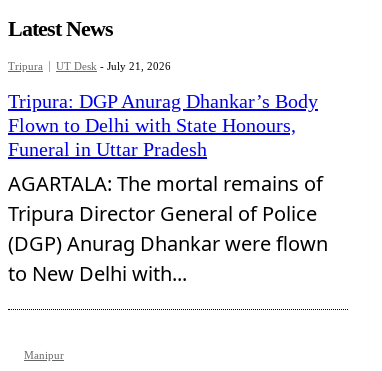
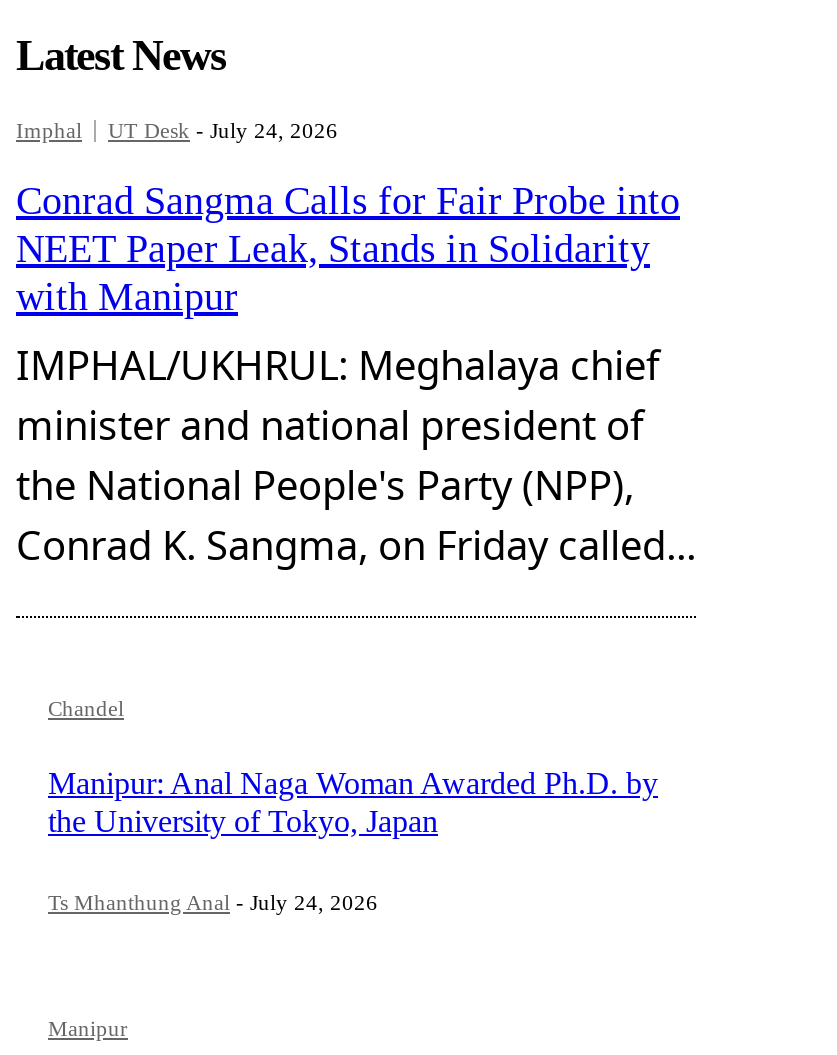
[8,60,328,287] Tripura | UT Desk - July 21, 2026 | Tripura: DGP Anurag Dhankar’s Body | Flown to Delhi with State Honours, | Funeral in Uttar Pradesh | AGARTALA: The mortal remains of | Tripura Director General of Police | (DGP) Anurag Dhankar were flown | to New Delhi with... -> [16,119,696,915] Imphal | UT Desk - July 24, 2026 | Conrad Sangma Calls for Fair Probe into | NEET Paper Leak, Stands in Solidarity | with Manipur | IMPHAL/UKHRUL: Meghalaya chief | minister and national president of | the National People's Party (NPP), | Conrad K. Sangma, on Friday called... | Chandel | Manipur: Anal Naga Woman Awarded Ph.D. by | the University of Tokyo, Japan | Ts Mhanthung Anal - July 24, 2026

